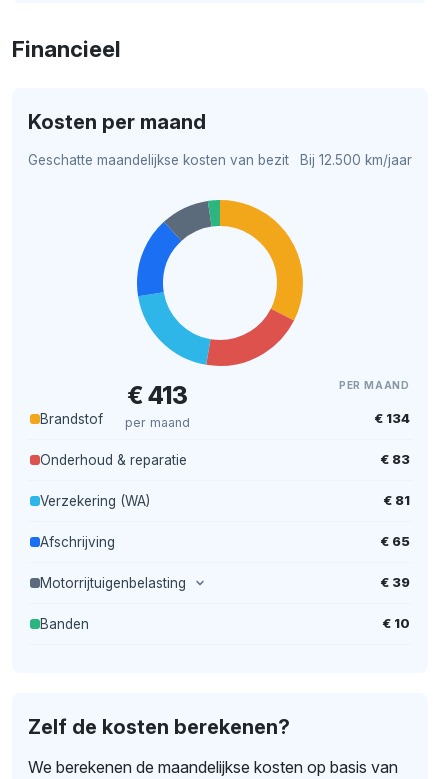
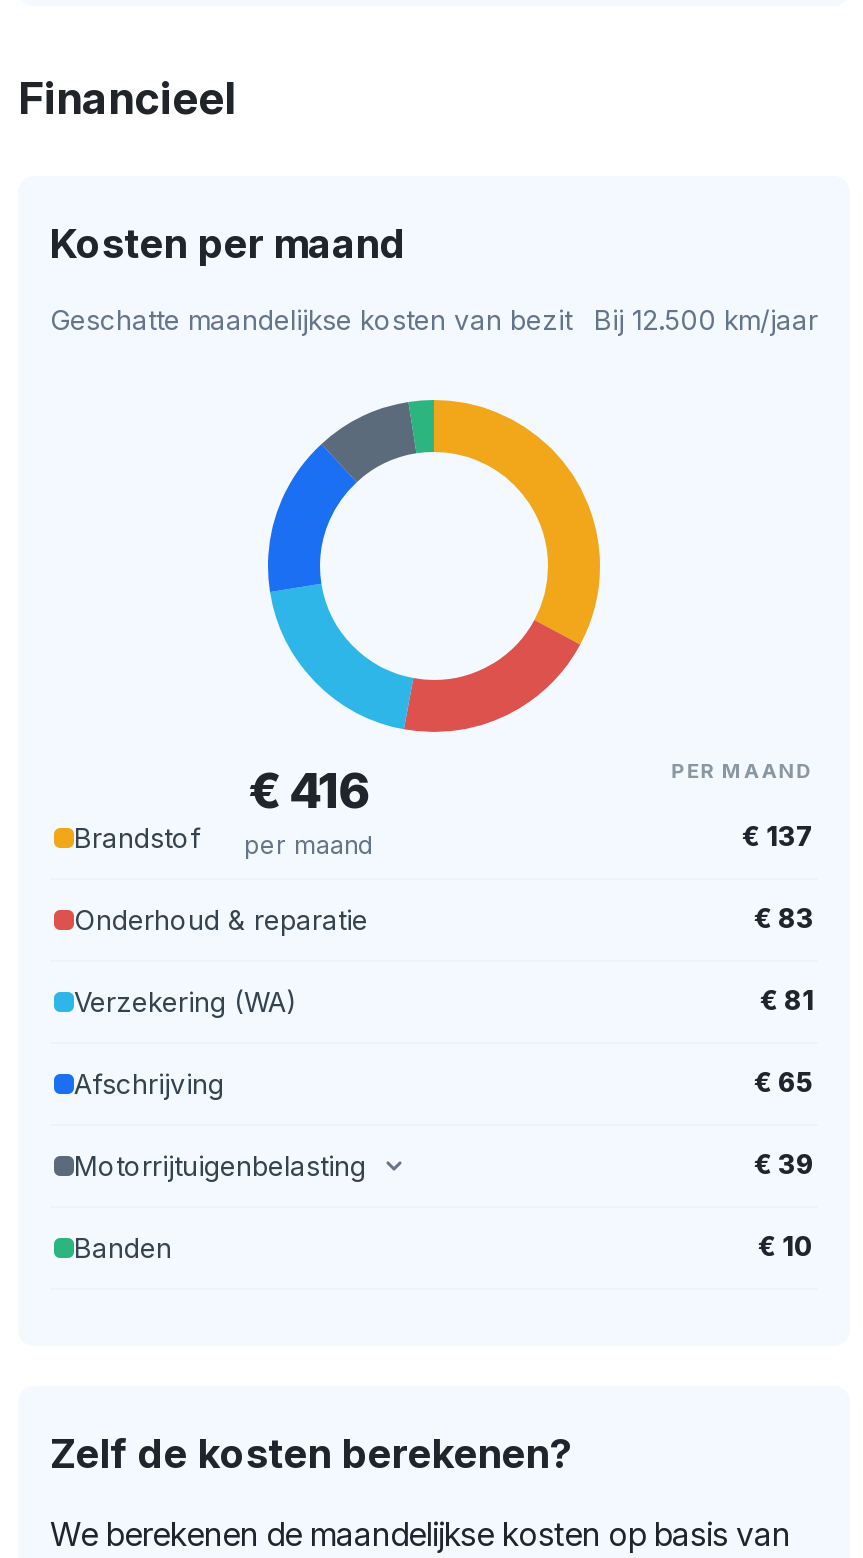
[127,381,188,410] € 413 -> [248,761,370,819] € 416
[374,410,410,426] € 134 -> [742,820,814,852] € 137

